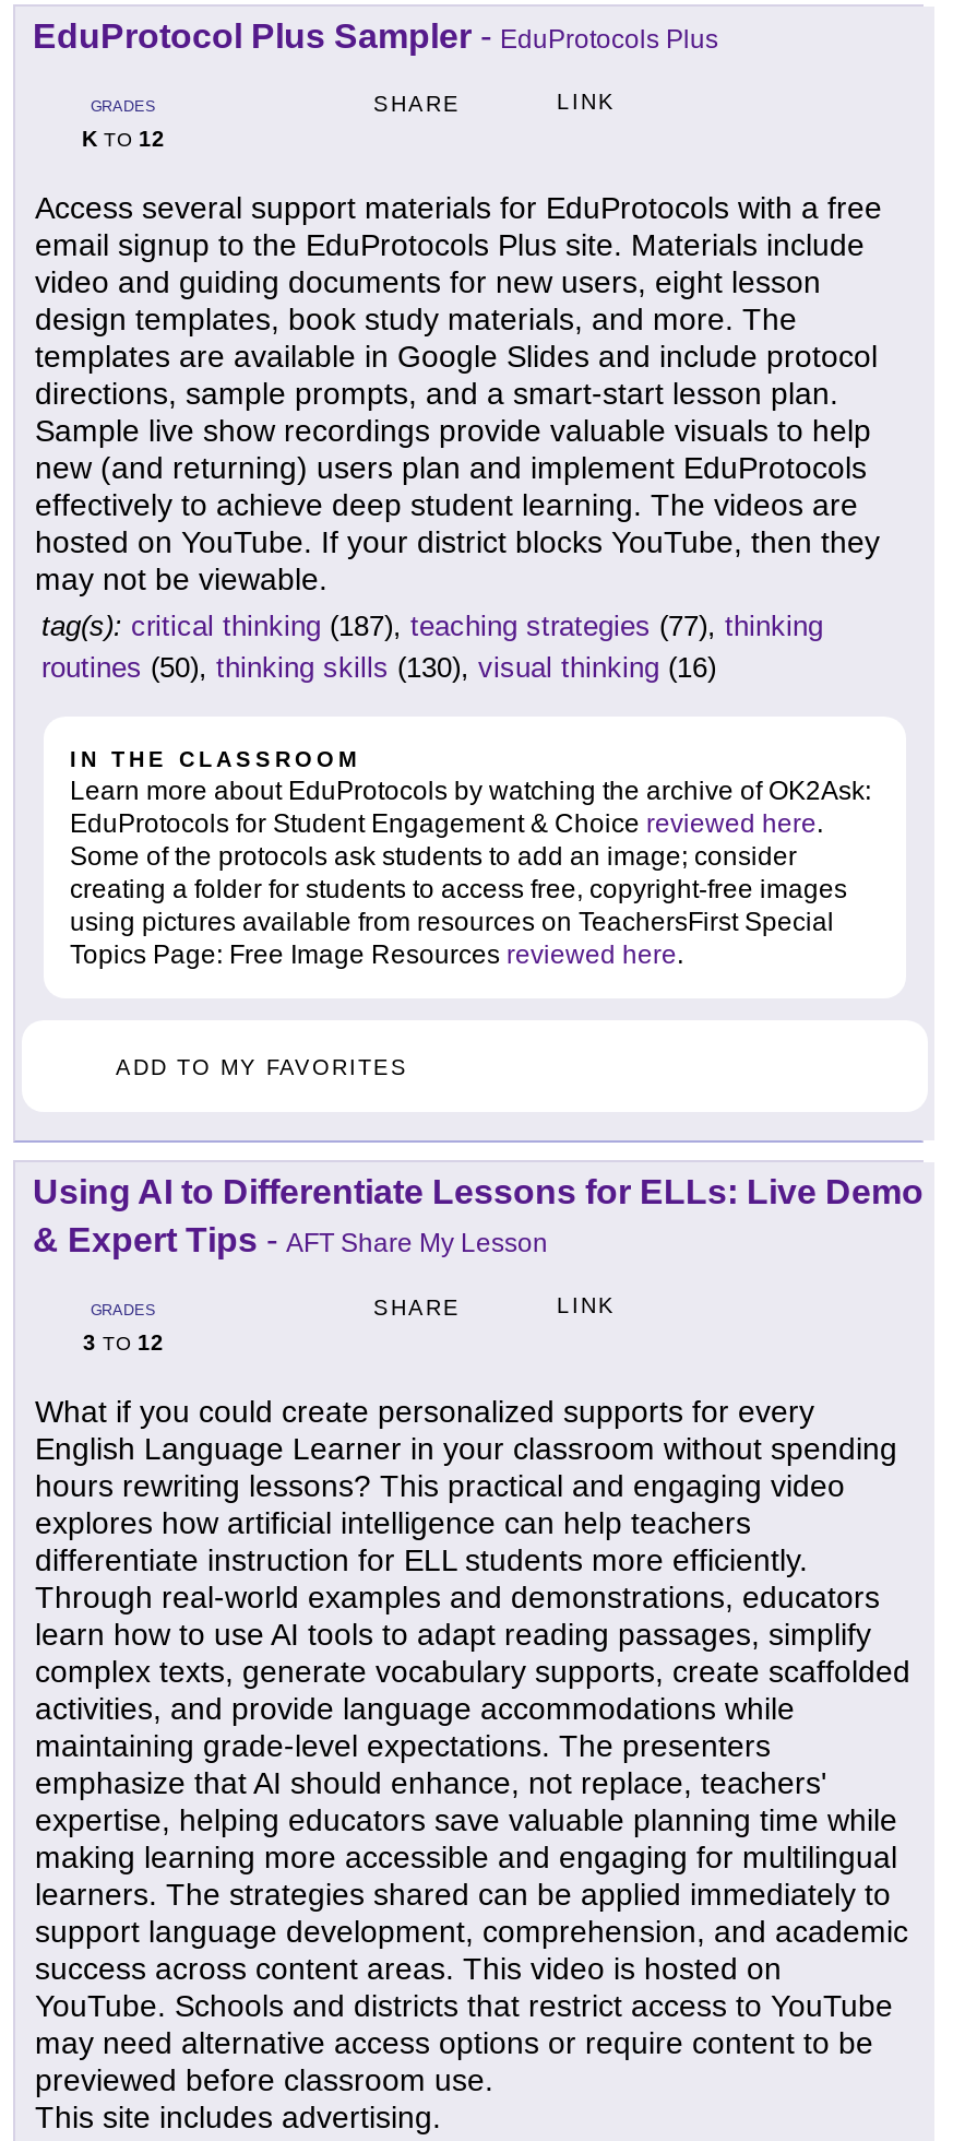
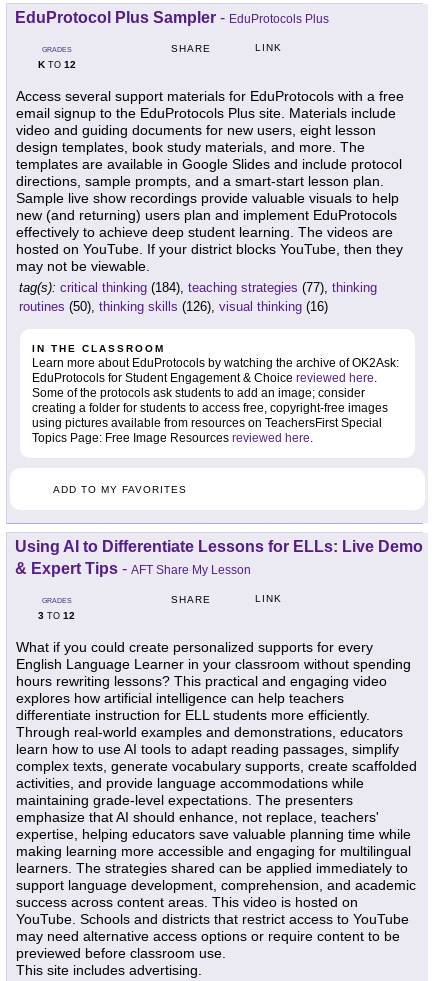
[41,610,823,643] tag(s): critical thinking (187), teaching strategies (77), thinking -> [19,280,377,295] tag(s): critical thinking (184), teaching strategies (77), thinking
[41,652,716,684] routines (50), thinking skills (130), visual thinking (16) -> [19,299,328,314] routines (50), thinking skills (126), visual thinking (16)

